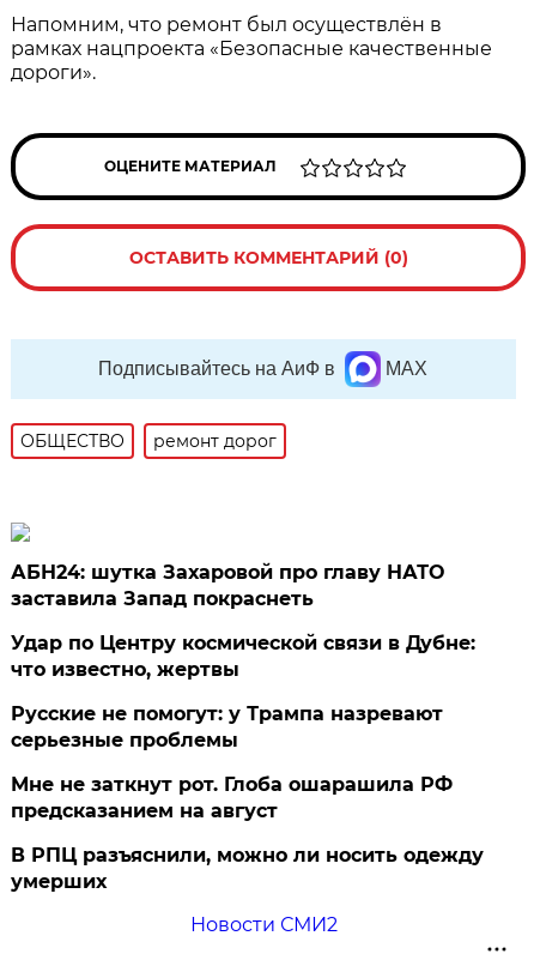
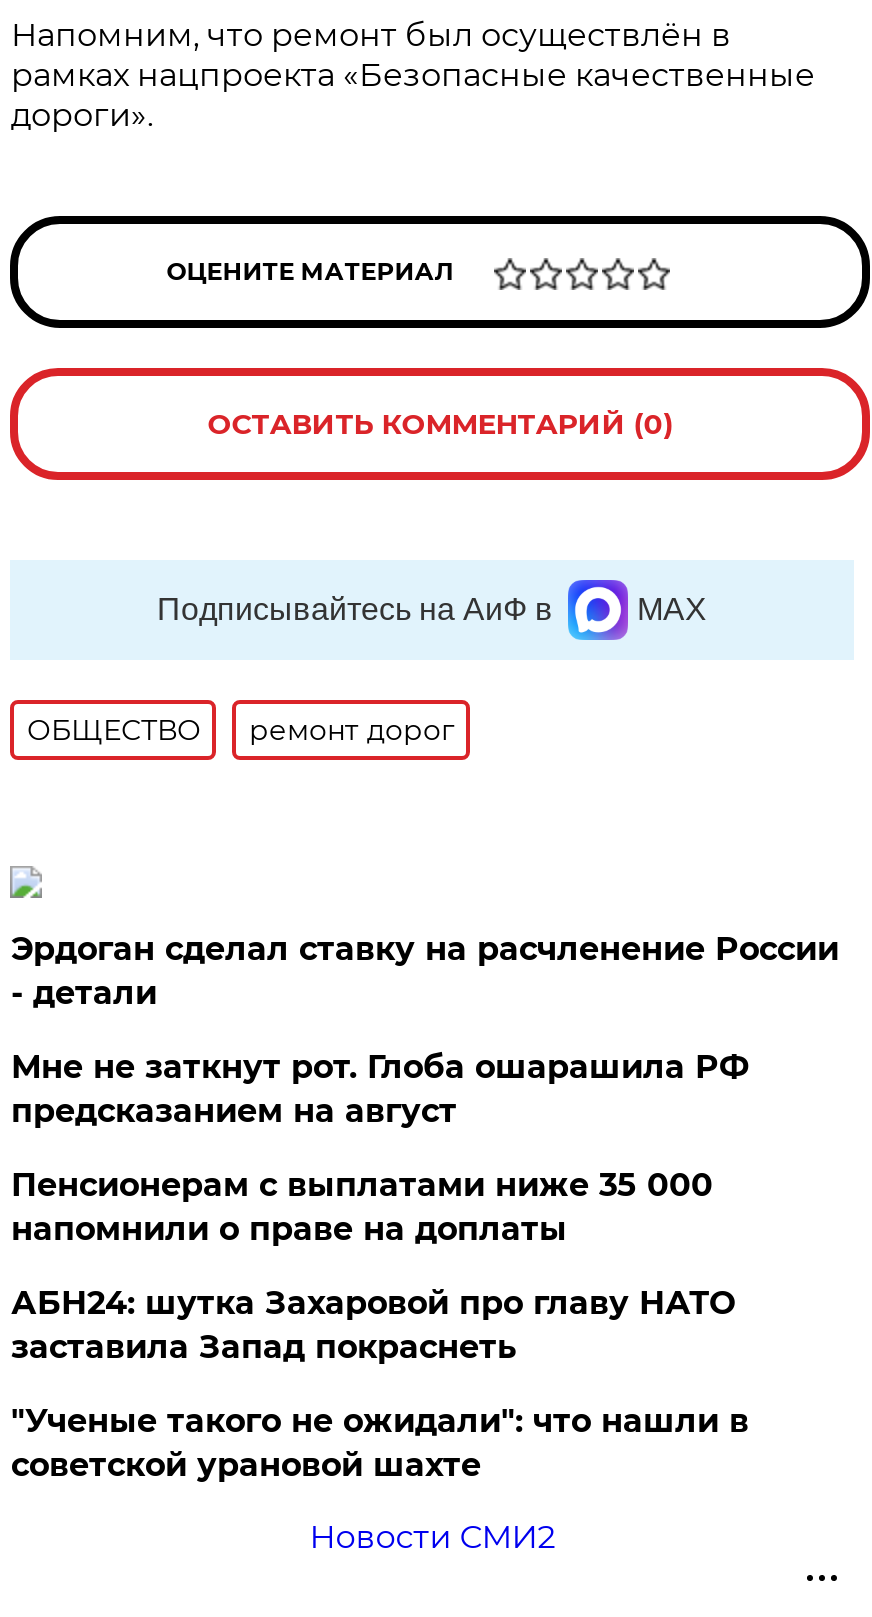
none -> [11,930,839,1248] Эрдоган сделал ставку на расчленение России | - детали | Пенсионерам с выплатами ниже 35 000 | напомнили о праве на доплаты
moved [11,561,445,610] -> [11,1284,735,1366]: АБН24: шутка Захаровой про главу НАТО | заставила Запад покраснеть
[11,632,484,893] Удар по Центру космической связи в Дубне: | что известно, жертвы | Русские не помогут: у Трампа назревают | серьезные проблемы | В РПЦ разъяснили, можно ли носить одежду | умерших -> [11,1402,749,1484] "Ученые такого не ожидали": что нашли в | советской урановой шахте
moved [11,773,453,822] -> [11,1048,749,1130]: Мне не заткнут рот. Глоба ошарашила РФ | предсказанием на август

